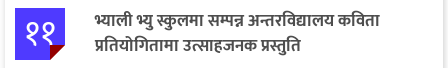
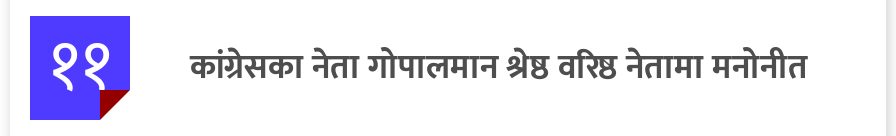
[95,7,380,60] भ्याली भ्यु स्कुलमा सम्पन्न अन्तरविद्यालय कविता | प्रतियोगितामा उत्साहजनक प्रस्तुति -> [190,39,808,95] कांग्रेसका नेता गोपालमान श्रेष्ठ वरिष्ठ नेतामा मनोनीत

